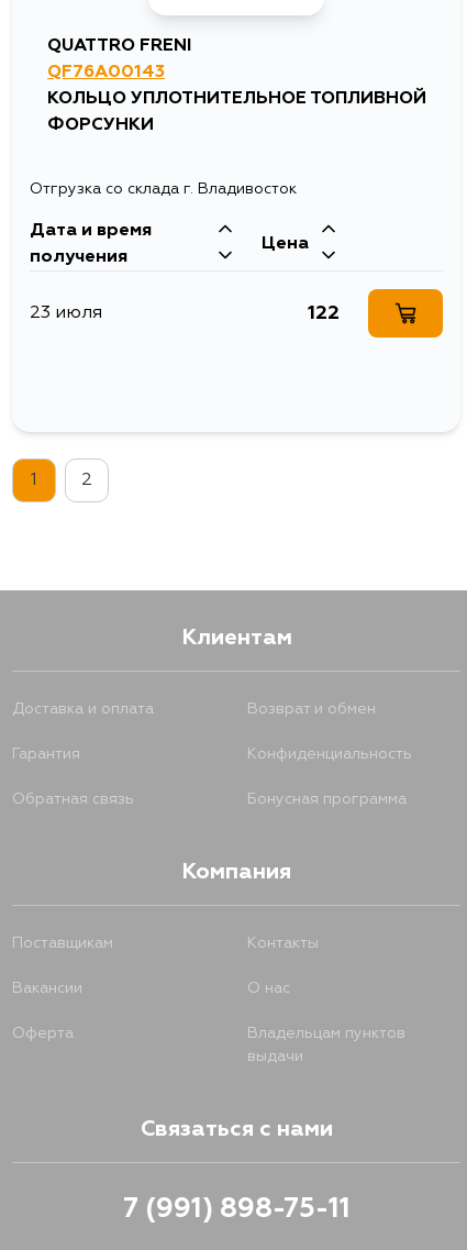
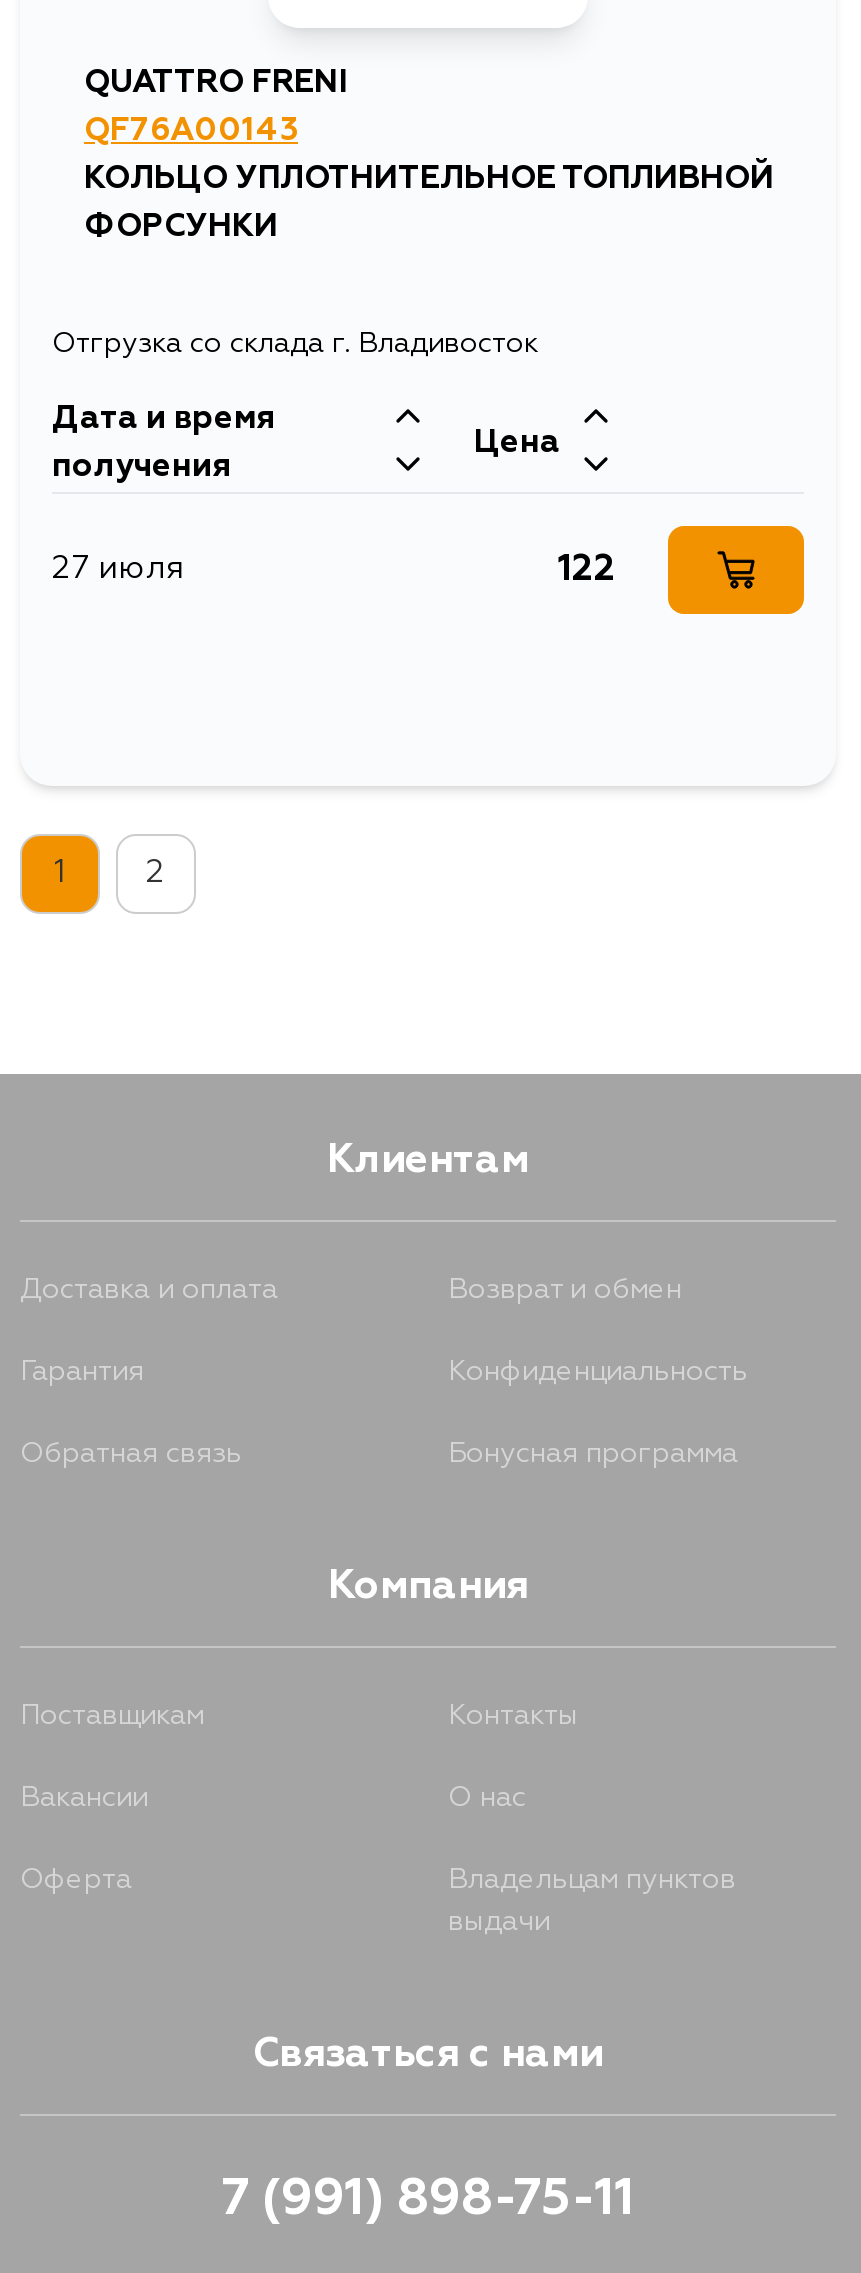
[30,305,102,323] 23 июля -> [52,555,184,587] 27 июля

